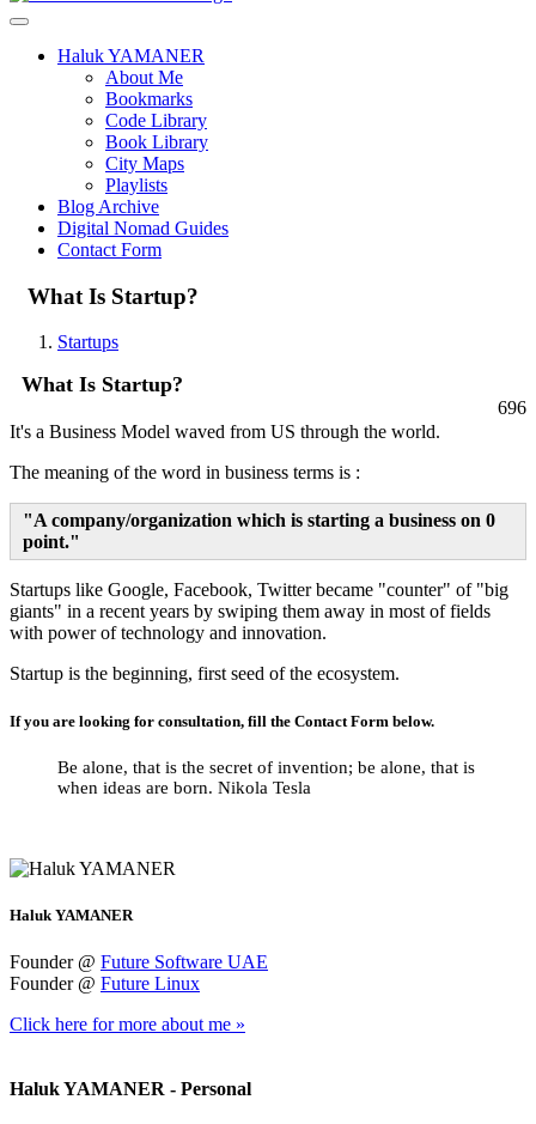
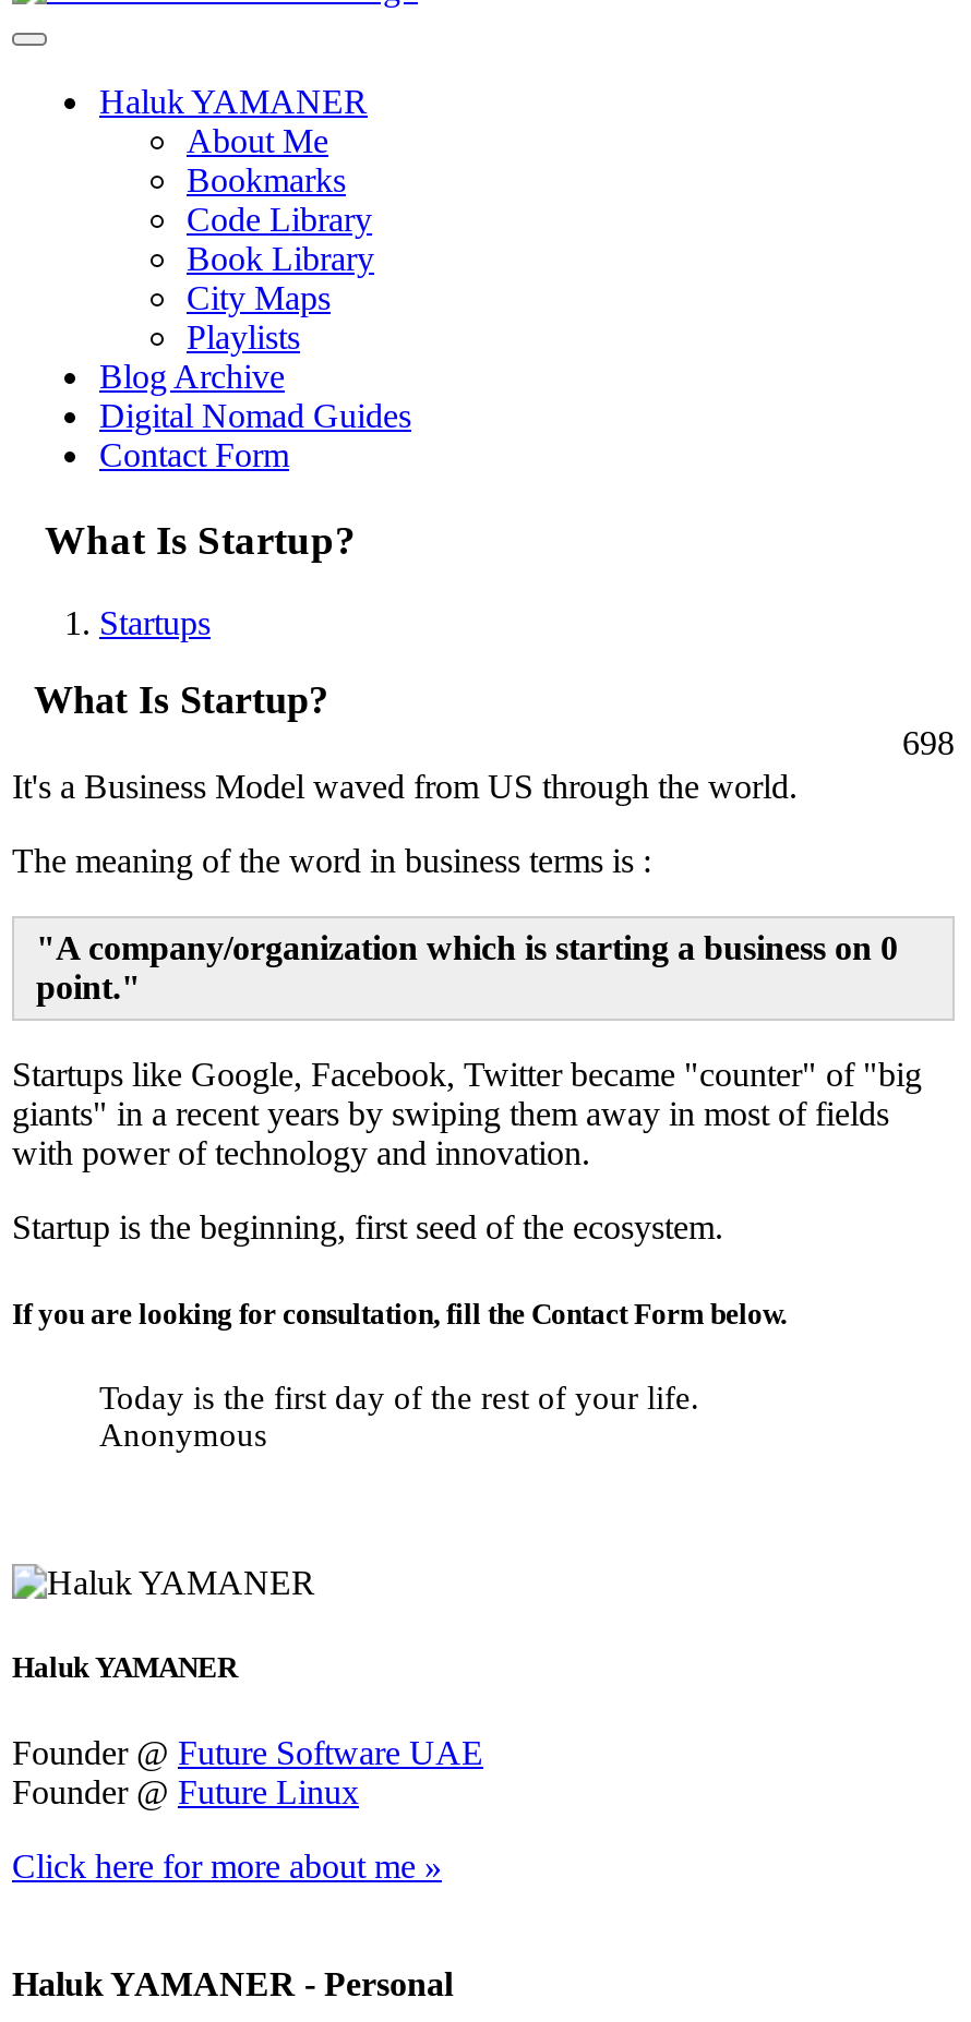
[498,398,526,418] 696 -> [902,725,955,762] 698
[57,757,475,797] Be alone, that is the secret of invention; be alone, that is | when ideas are born. Nikola Tesla -> [99,1380,699,1452] Today is the first day of the rest of your life. | Anonymous

